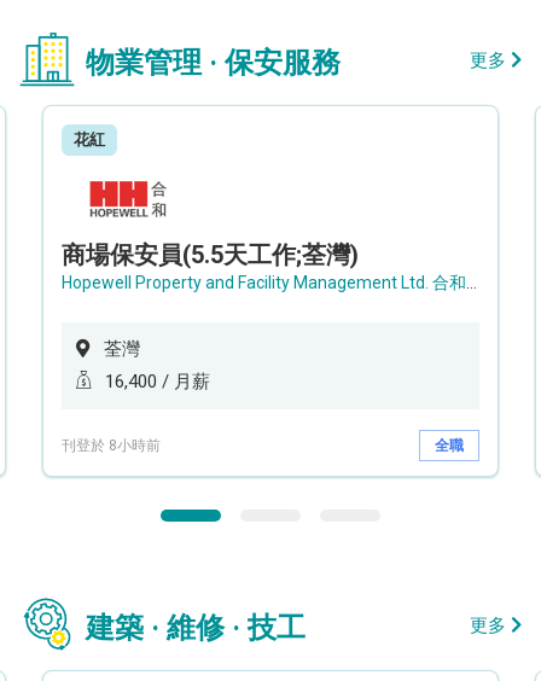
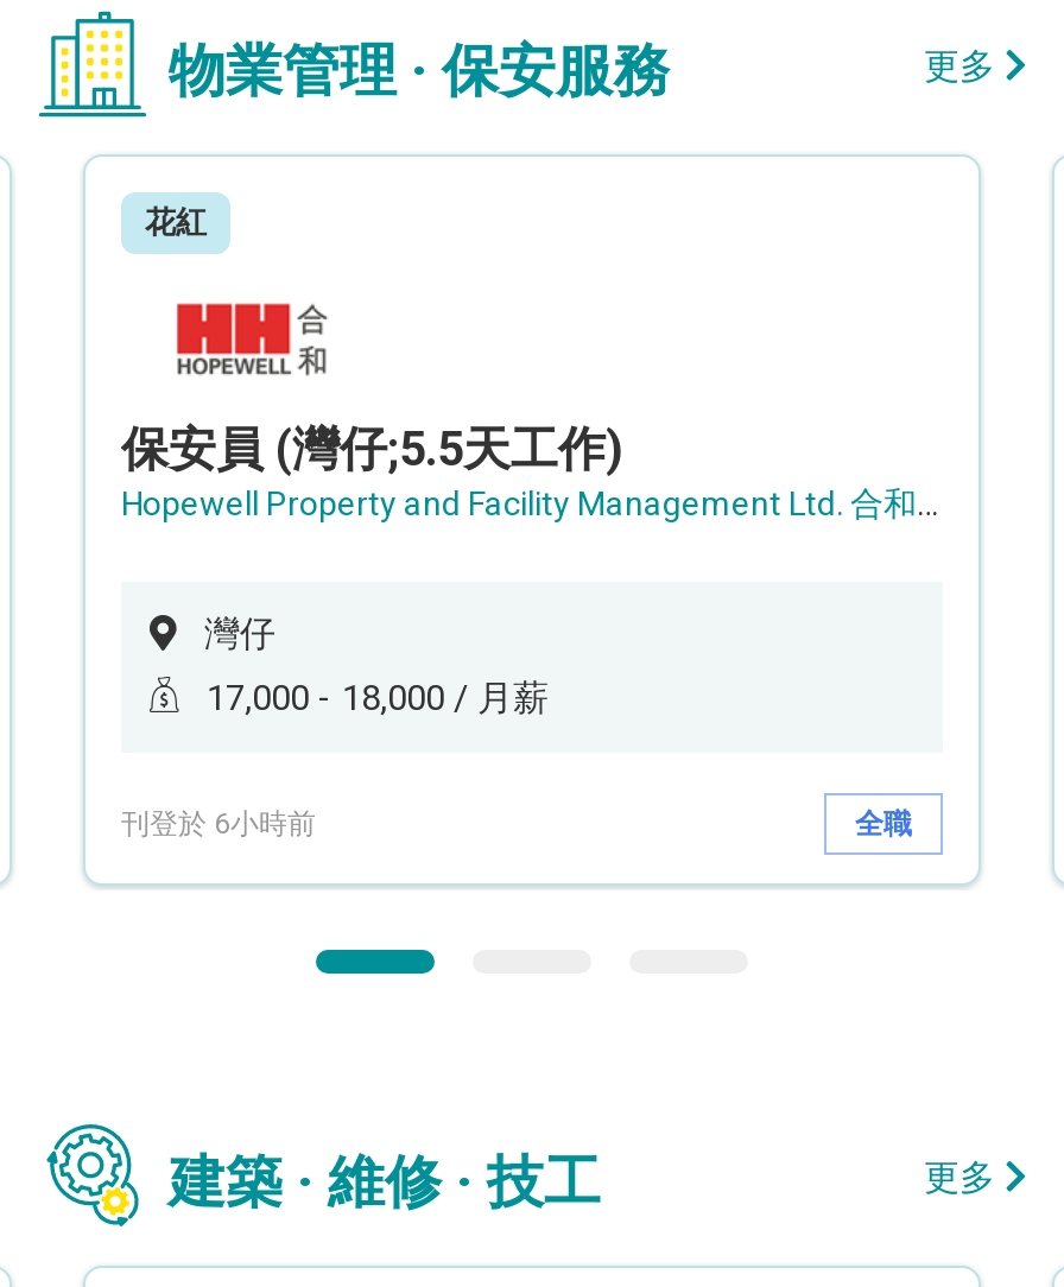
[62,240,359,269] 商場保安員(5.5天工作;荃灣) -> [121,420,622,477] 保安員 (灣仔;5.5天工作)
[104,338,140,360] 荃灣 -> [204,613,275,656] 灣仔
[105,371,210,393] 16,400 / 月薪 -> [207,677,549,720] 17,000 - 18,000 / 月薪
[62,436,161,453] 刊登於 8小時前 -> [121,806,316,839] 刊登於 6小時前

